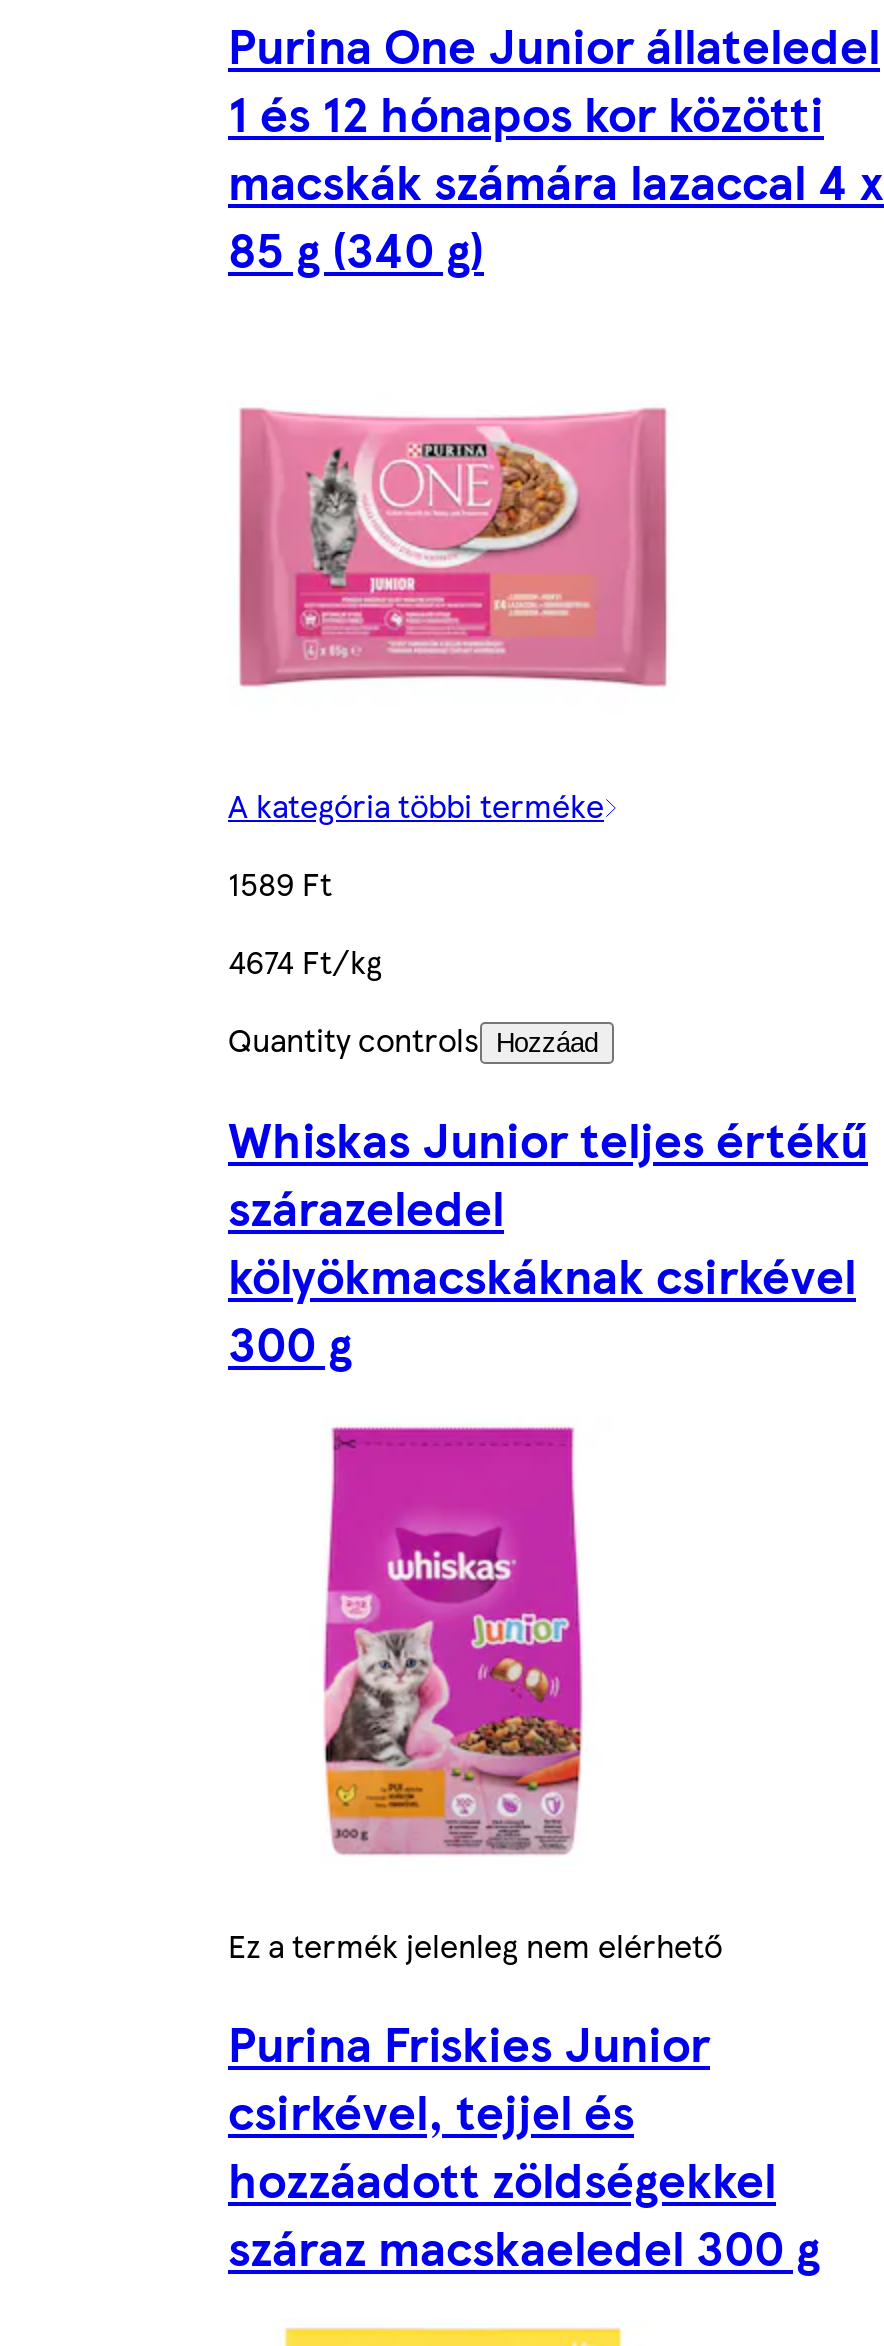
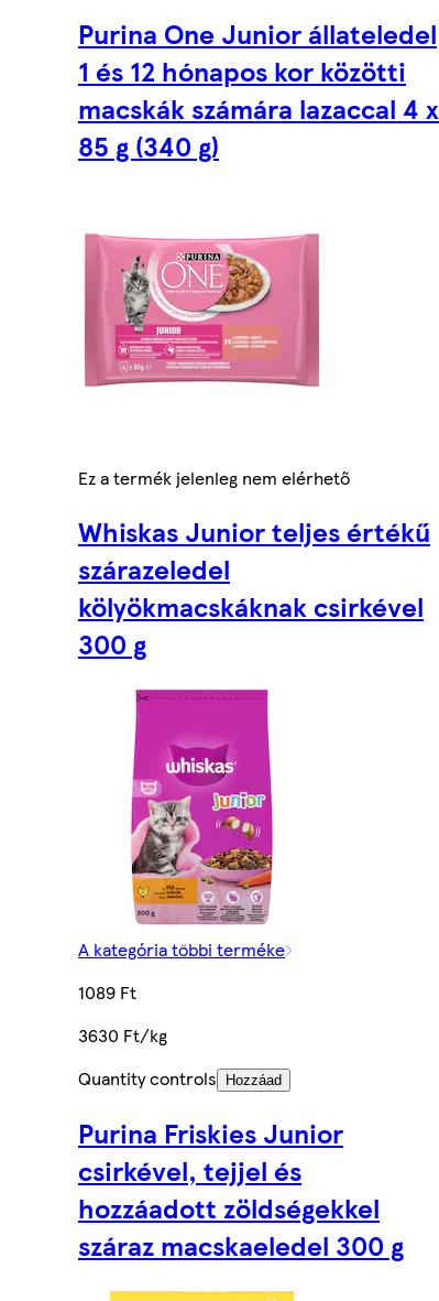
moved [228,781,604,827] -> [78,937,285,962]: A kategória többi terméke
[228,859,382,983] 1589 Ft | 4674 Ft/kg -> none
moved [228,1015,598,1061] -> [78,1066,282,1091]: Quantity controls Hozzáad
moved [228,1103,868,1375] -> [78,512,430,662]: Whiskas Junior teljes értékű | szárazeledel | kölyökmacskáknak csirkével | 300 g
none -> [78,980,167,1048] 1089 Ft | 3630 Ft/kg
moved [320,1506,590,1860] -> [129,734,277,929]: [image]
moved [228,1921,722,1967] -> [78,464,350,490]: Ez a termék jelenleg nem elérhető

